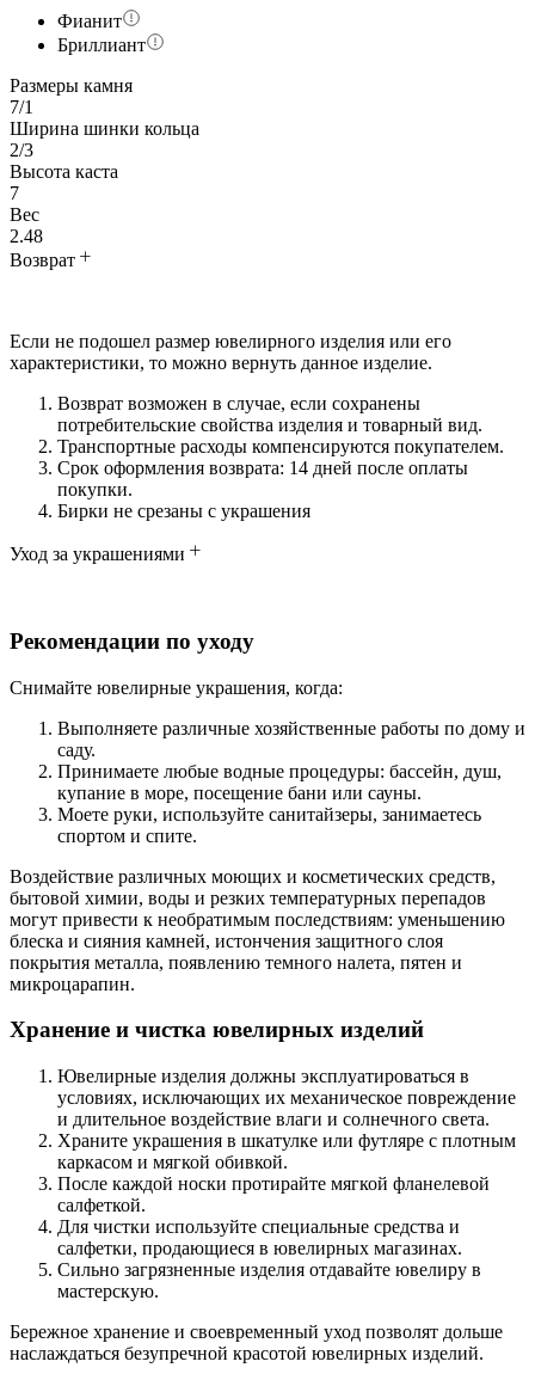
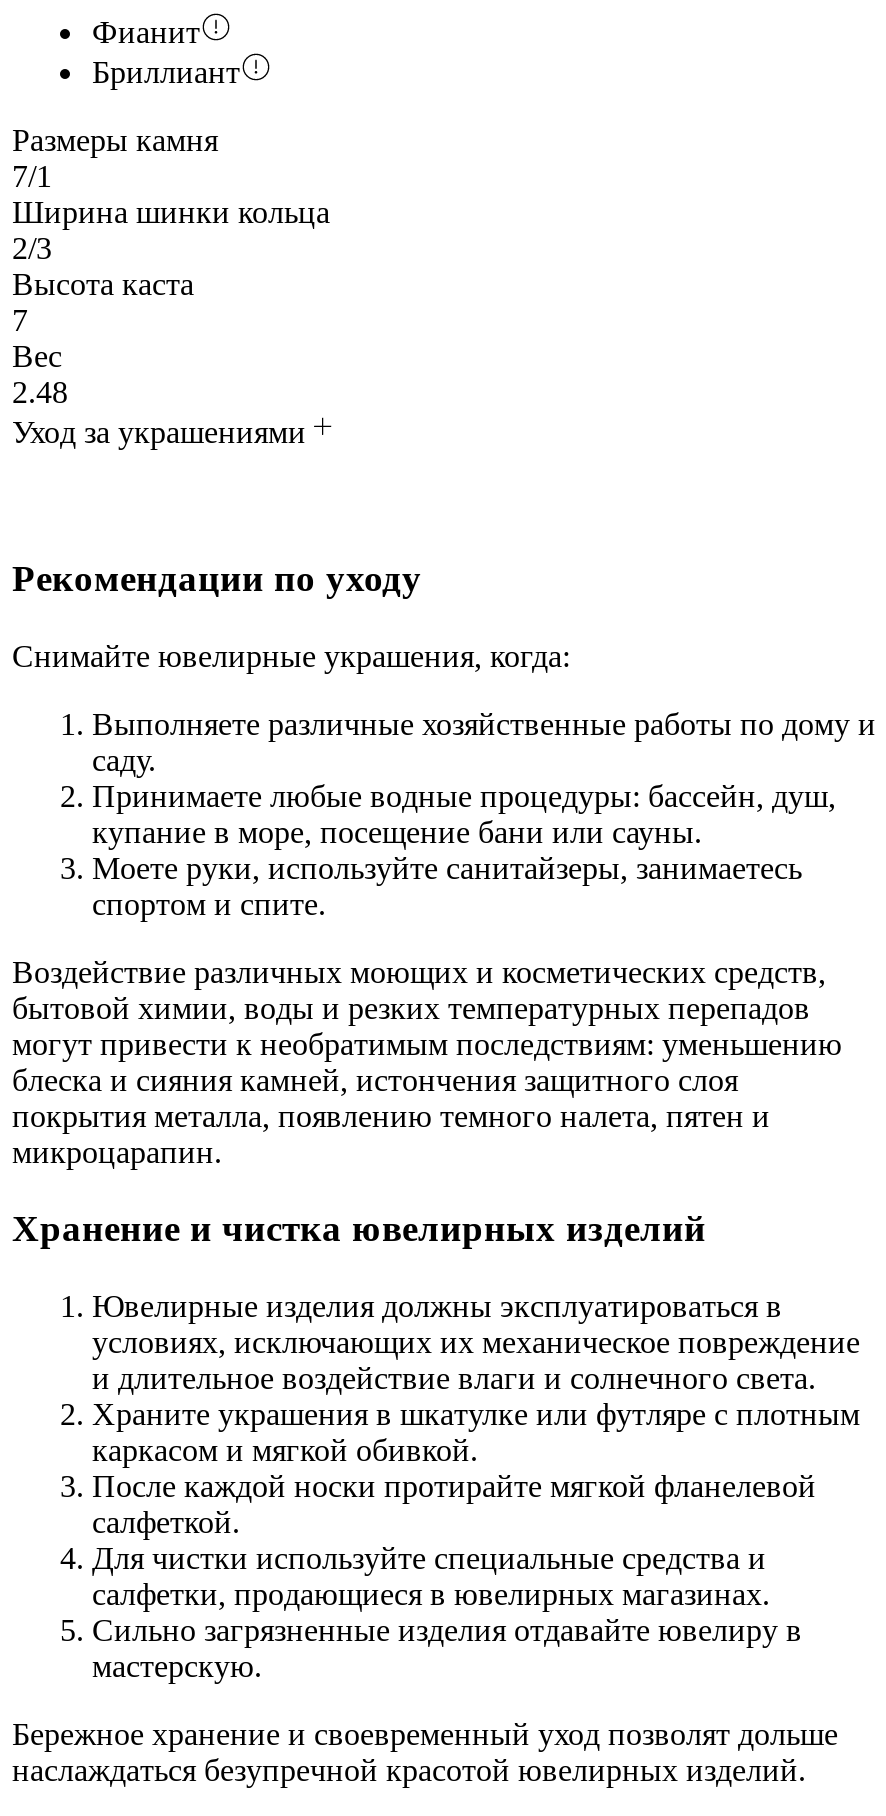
[10,250,75,270] Возврат -> none
[10,331,504,521] Если не подошел размер ювелирного изделия или его | характеристики, то можно вернуть данное изделие. | Возврат возможен в случае, если сохранены | потребительские свойства изделия и товарный вид. | Транспортные расходы компенсируются покупателем. | Срок оформления возврата: 14 дней после оплаты | покупки. | Бирки не срезаны с украшения -> none

